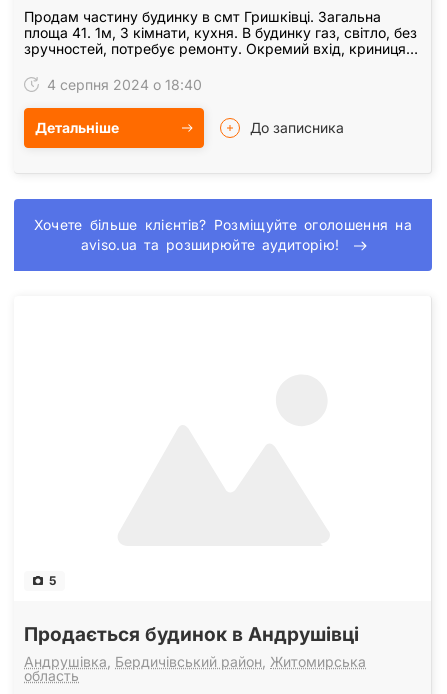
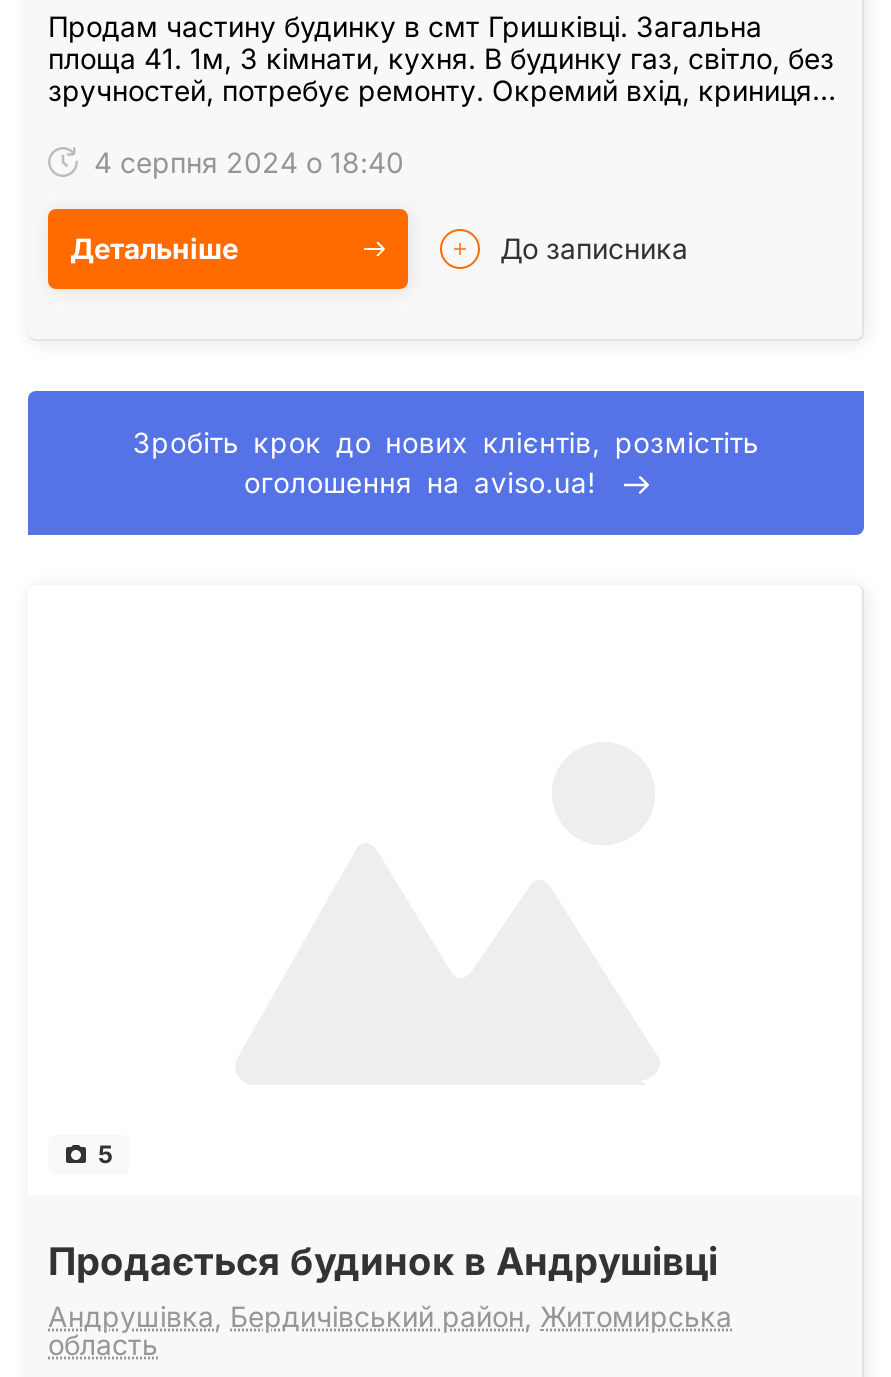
[34,217,412,253] Хочете більше клієнтів? Розміщуйте оголошення на | aviso.ua та розширюйте аудиторію! -> [133,426,759,498] Зробіть крок до нових клієнтів, розмістіть | оголошення на aviso.ua!

